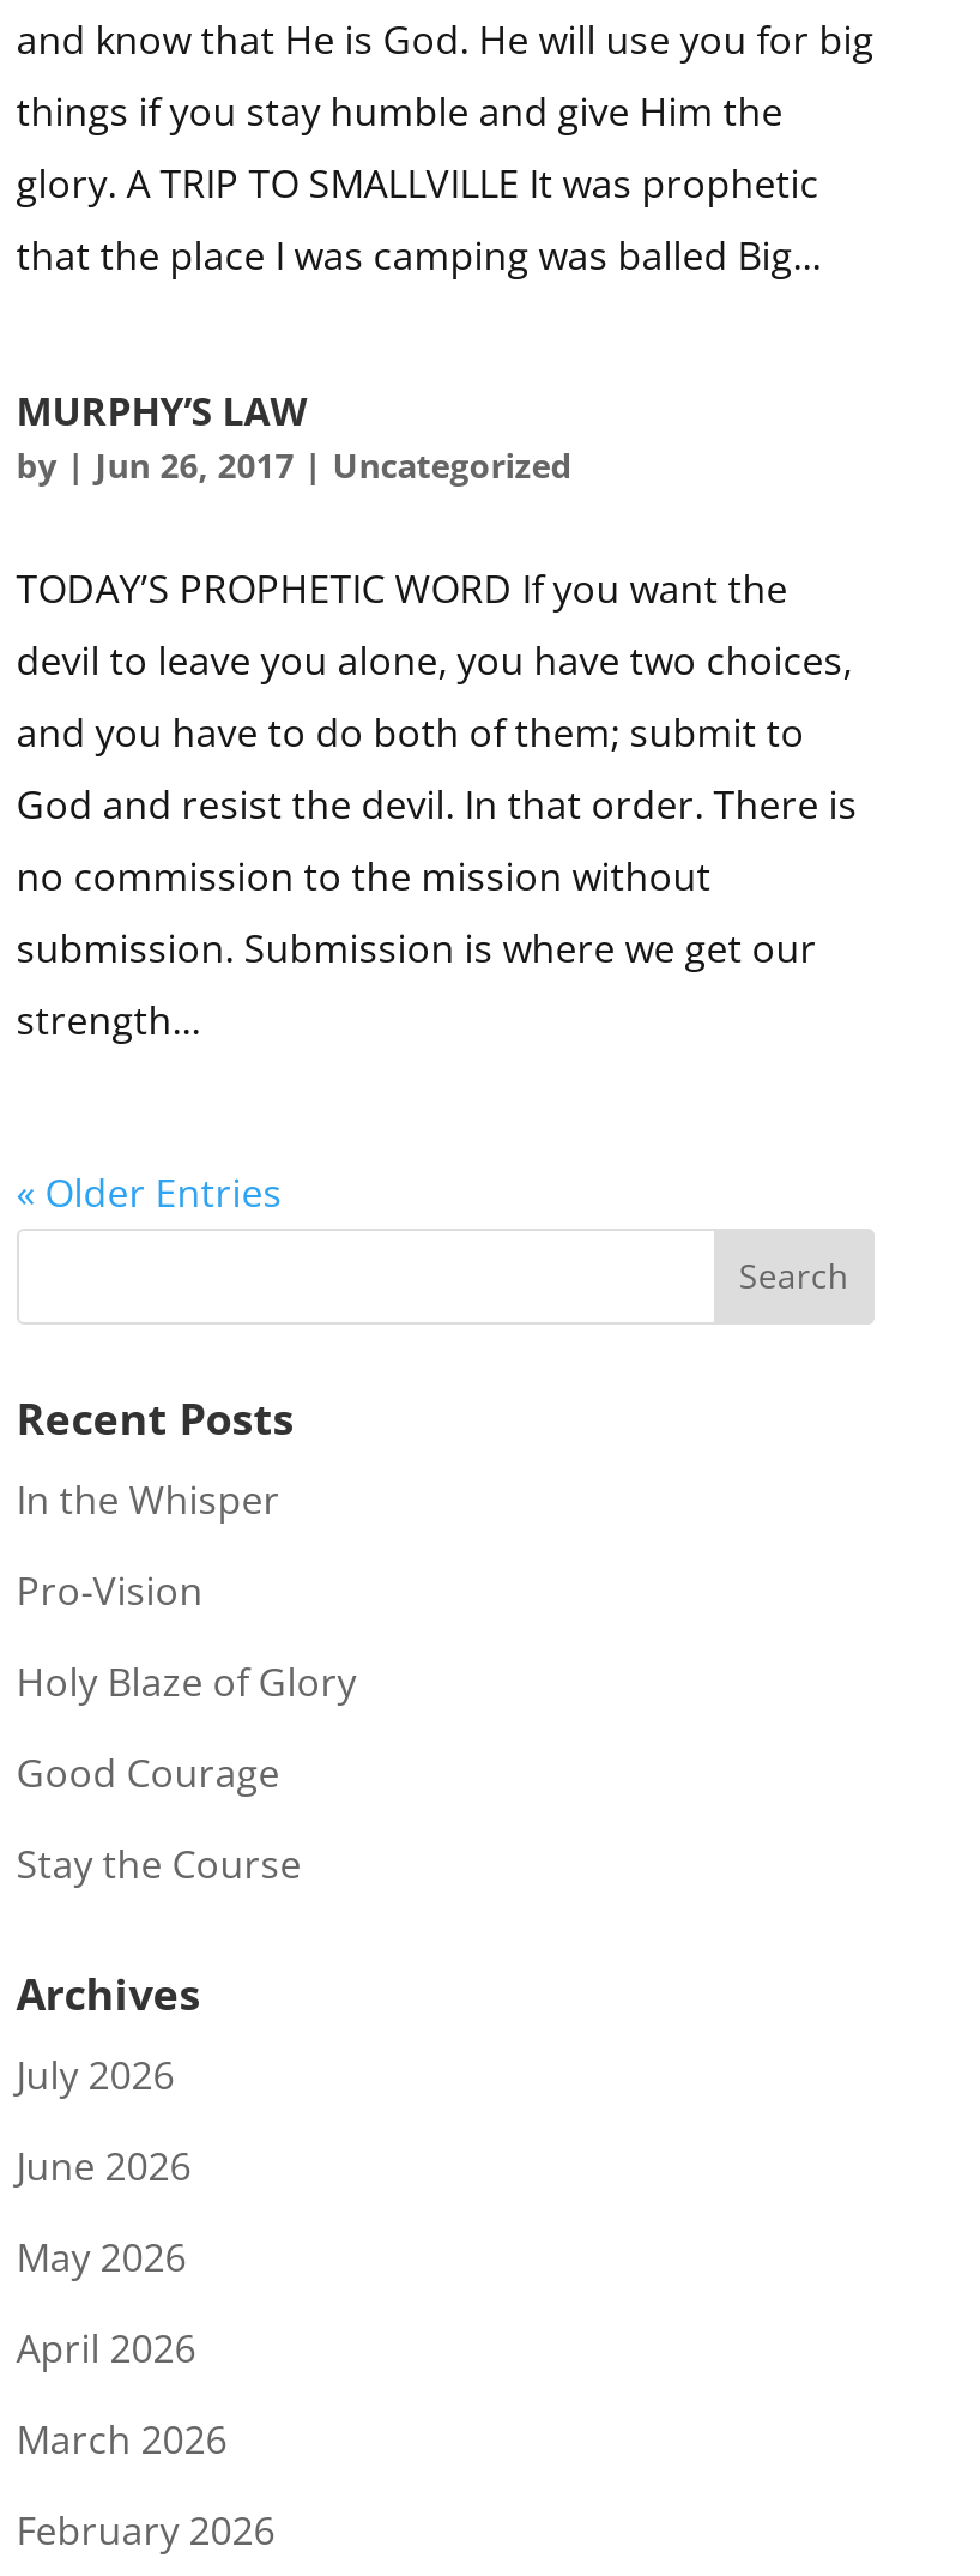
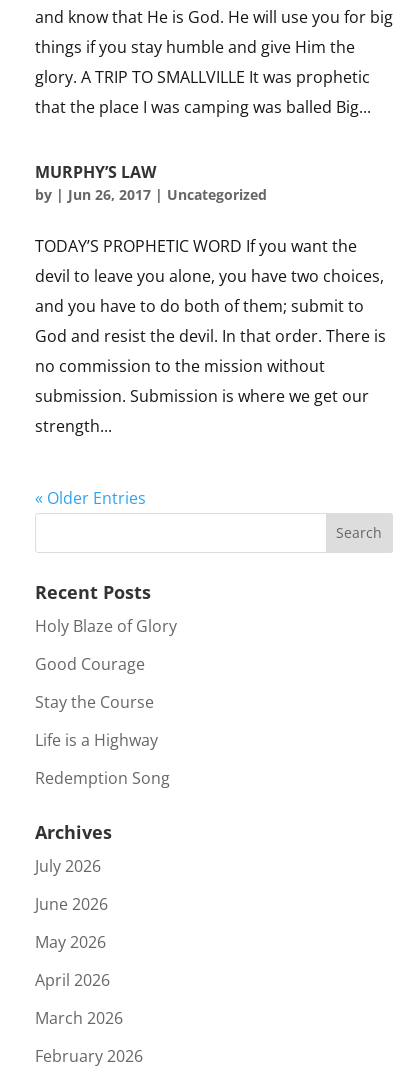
[16,1472,280,1616] In the Whisper | Pro-Vision -> none
moved [16,1654,357,1889] -> [35,615,177,713]: Holy Blaze of Glory | Good Courage | Stay the Course
none -> [35,729,170,789] Life is a Highway | Redemption Song

